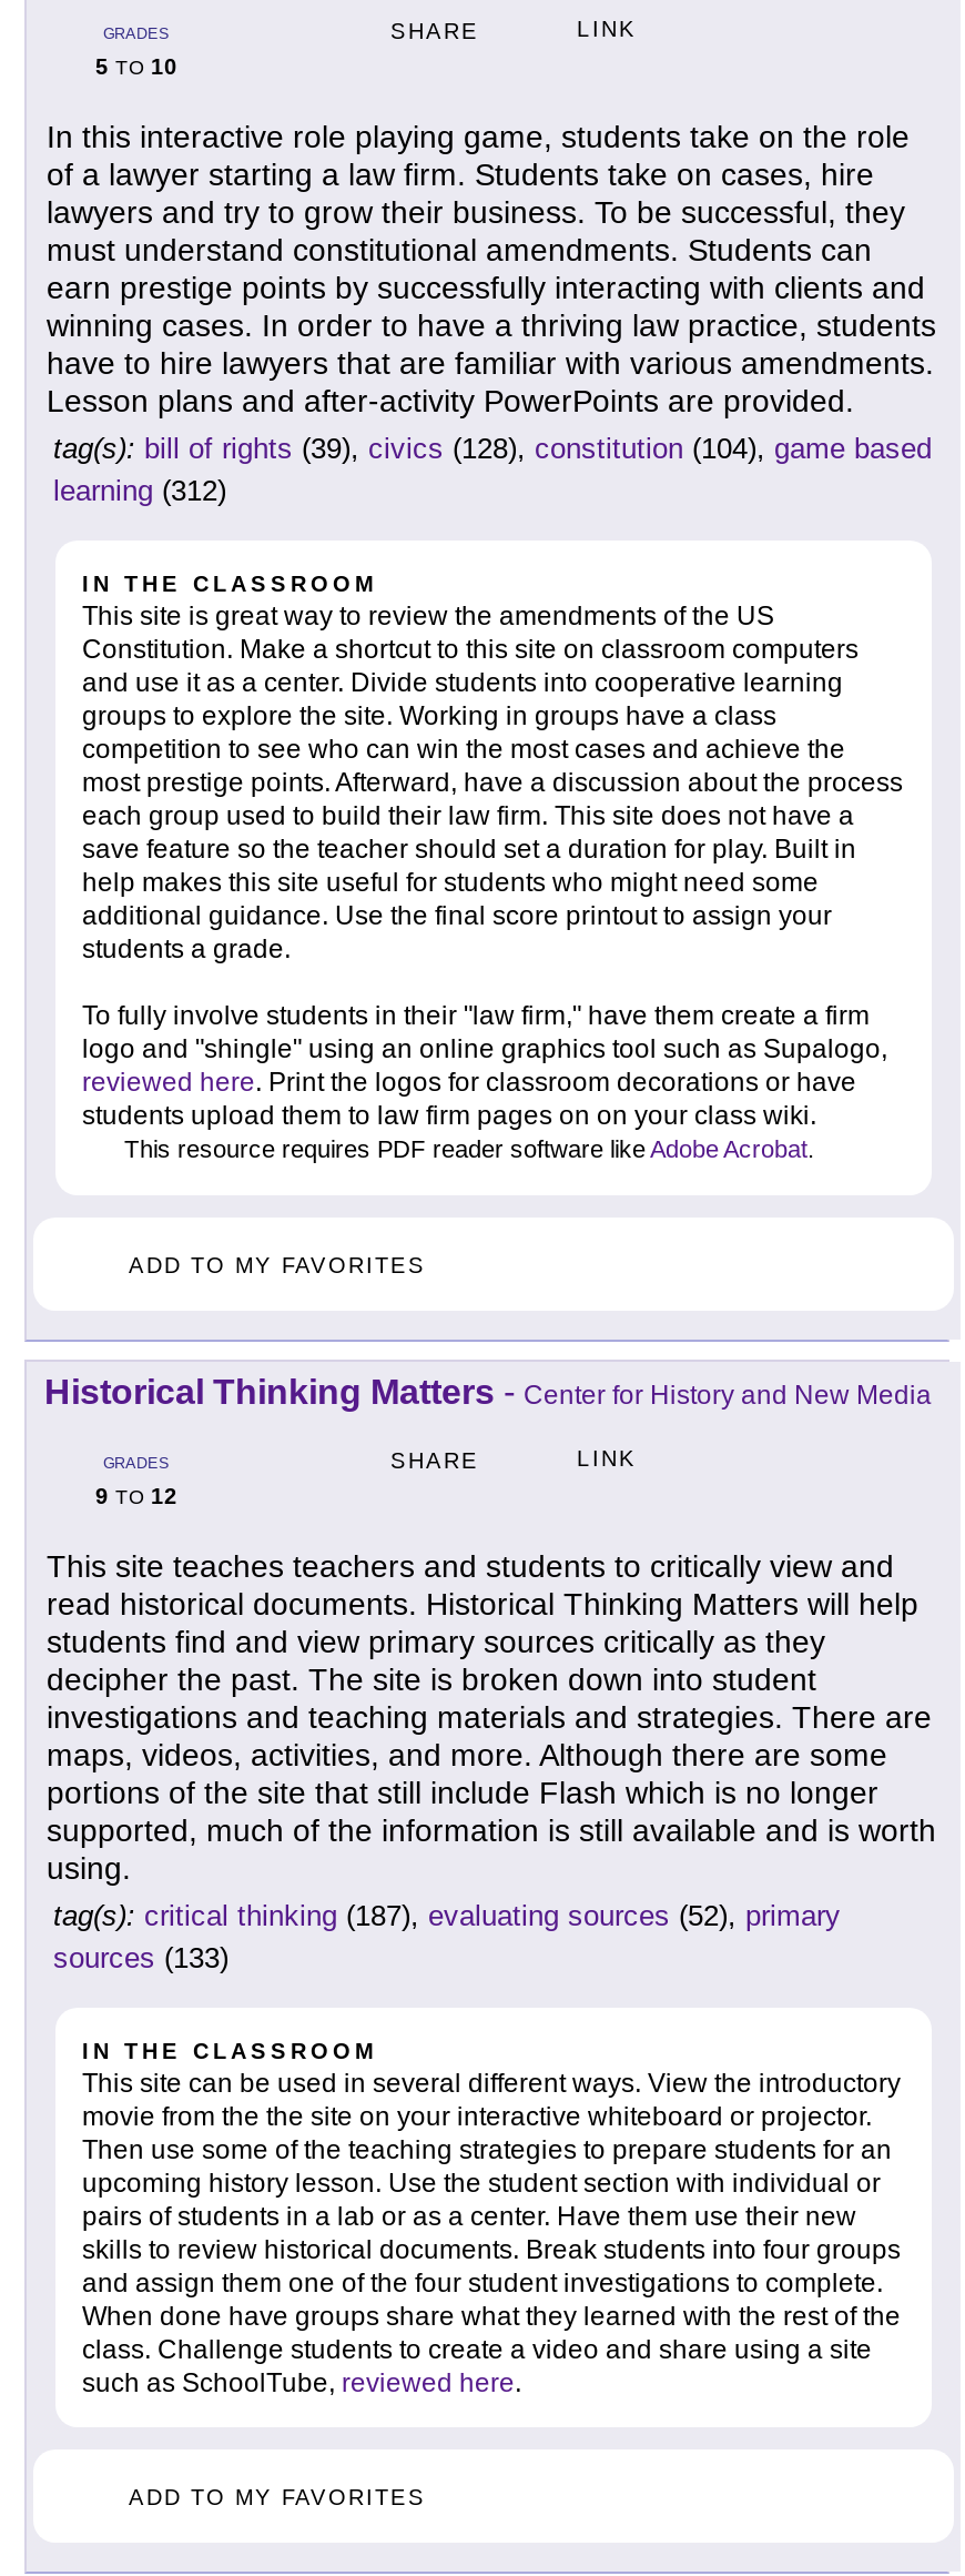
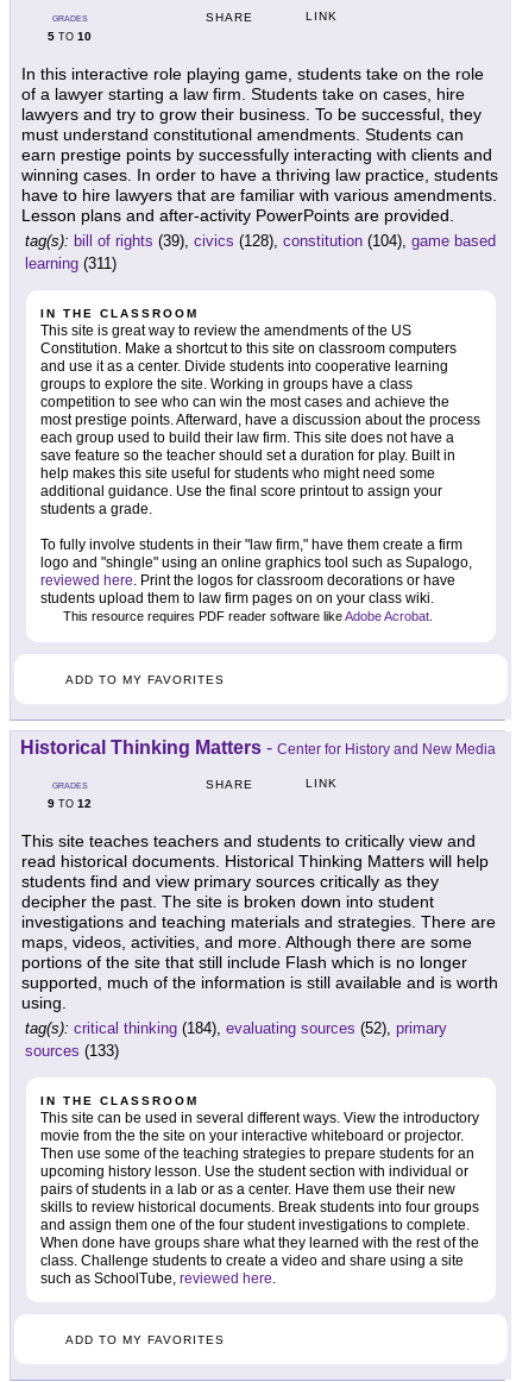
[53,473,226,506] learning (312) -> [25,255,117,273] learning (311)
[53,1898,841,1931] tag(s): critical thinking (187), evaluating sources (52), primary -> [25,1019,447,1037] tag(s): critical thinking (184), evaluating sources (52), primary

